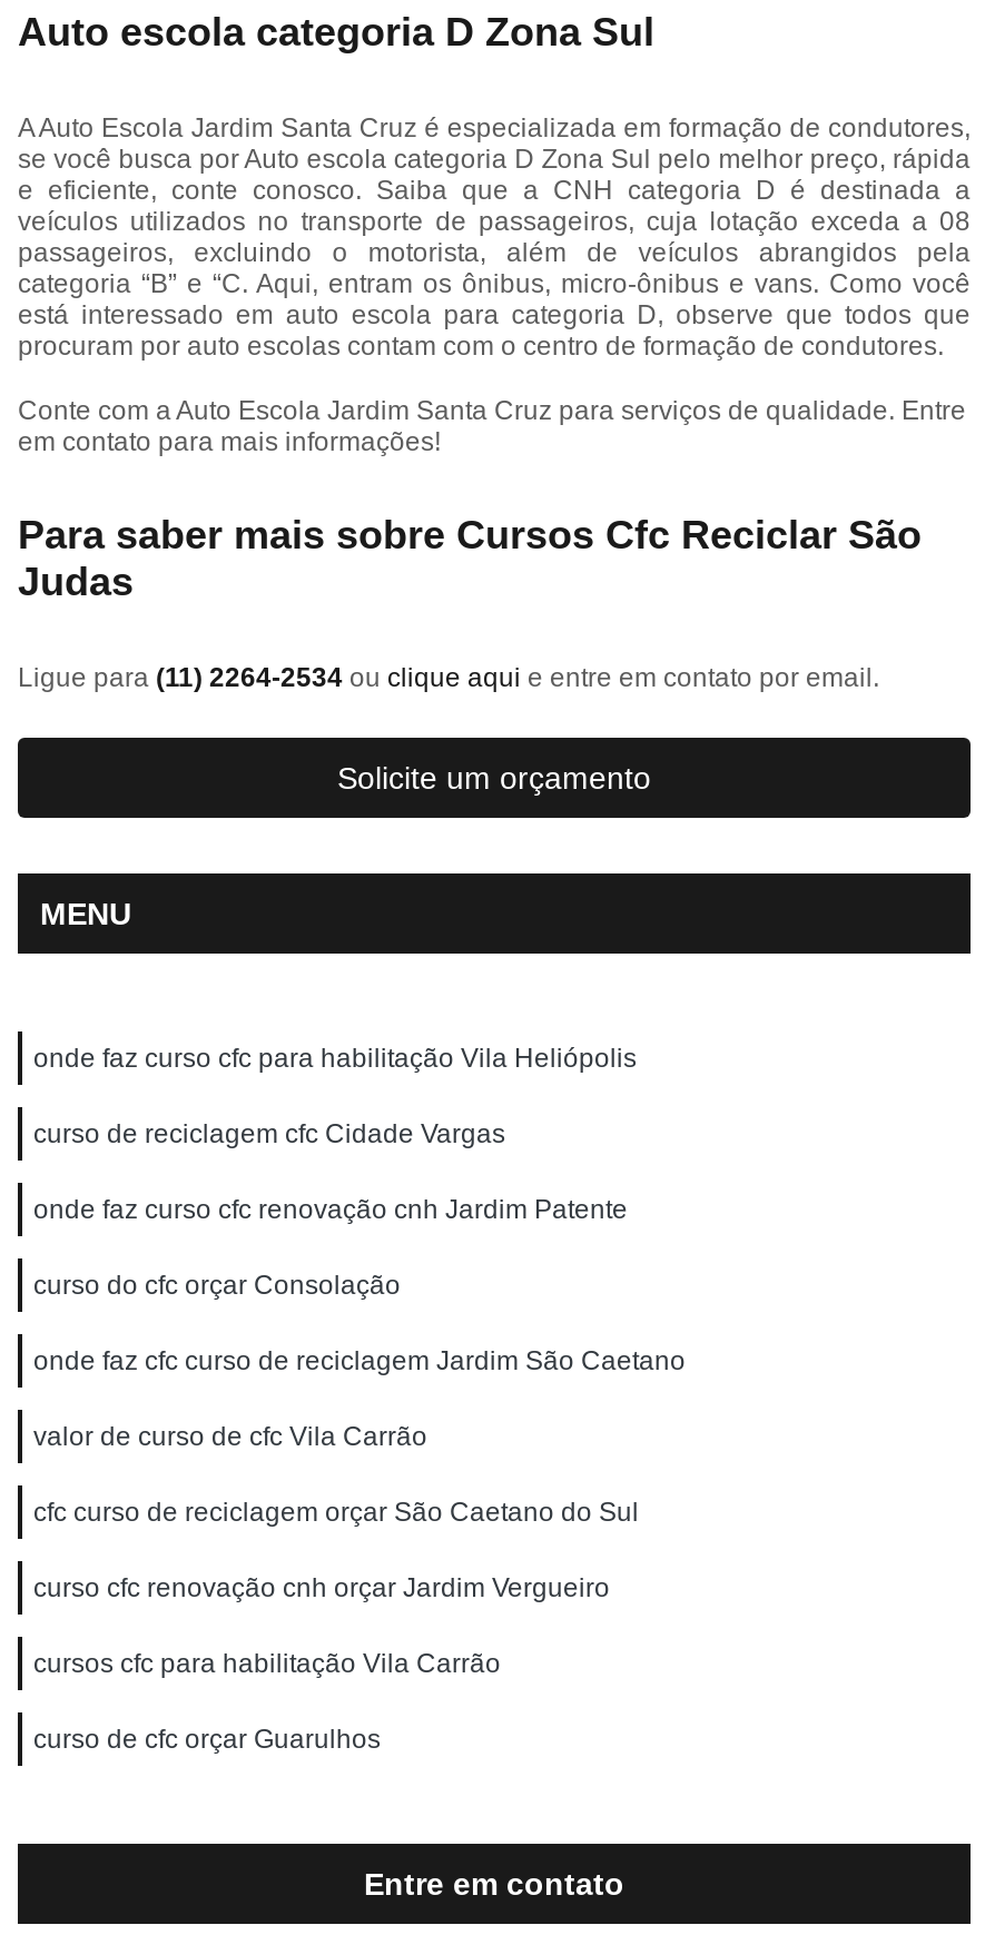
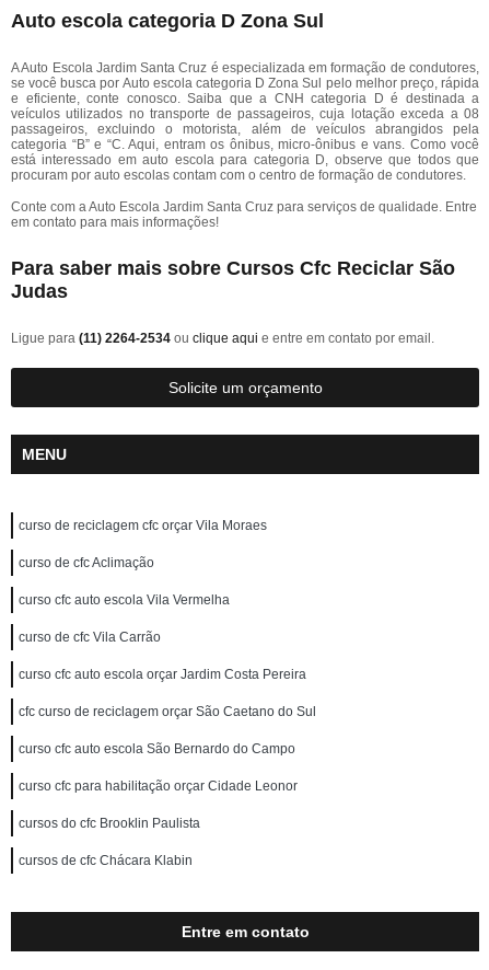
[33,1043,686,1452] onde faz curso cfc para habilitação Vila Heliópolis | curso de reciclagem cfc Cidade Vargas | onde faz curso cfc renovação cnh Jardim Patente | curso do cfc orçar Consolação | onde faz cfc curso de reciclagem Jardim São Caetano | valor de curso de cfc Vila Carrão -> [19,518,306,682] curso de reciclagem cfc orçar Vila Moraes | curso de cfc Aclimação | curso cfc auto escola Vila Vermelha | curso de cfc Vila Carrão | curso cfc auto escola orçar Jardim Costa Pereira
moved [33,1497,639,1528] -> [19,704,316,719]: cfc curso de reciclagem orçar São Caetano do Sul
[33,1572,610,1755] curso cfc renovação cnh orçar Jardim Vergueiro | cursos cfc para habilitação Vila Carrão | curso de cfc orçar Guarulhos -> [19,741,298,868] curso cfc auto escola São Bernardo do Campo | curso cfc para habilitação orçar Cidade Leonor | cursos do cfc Brooklin Paulista | cursos de cfc Chácara Klabin

